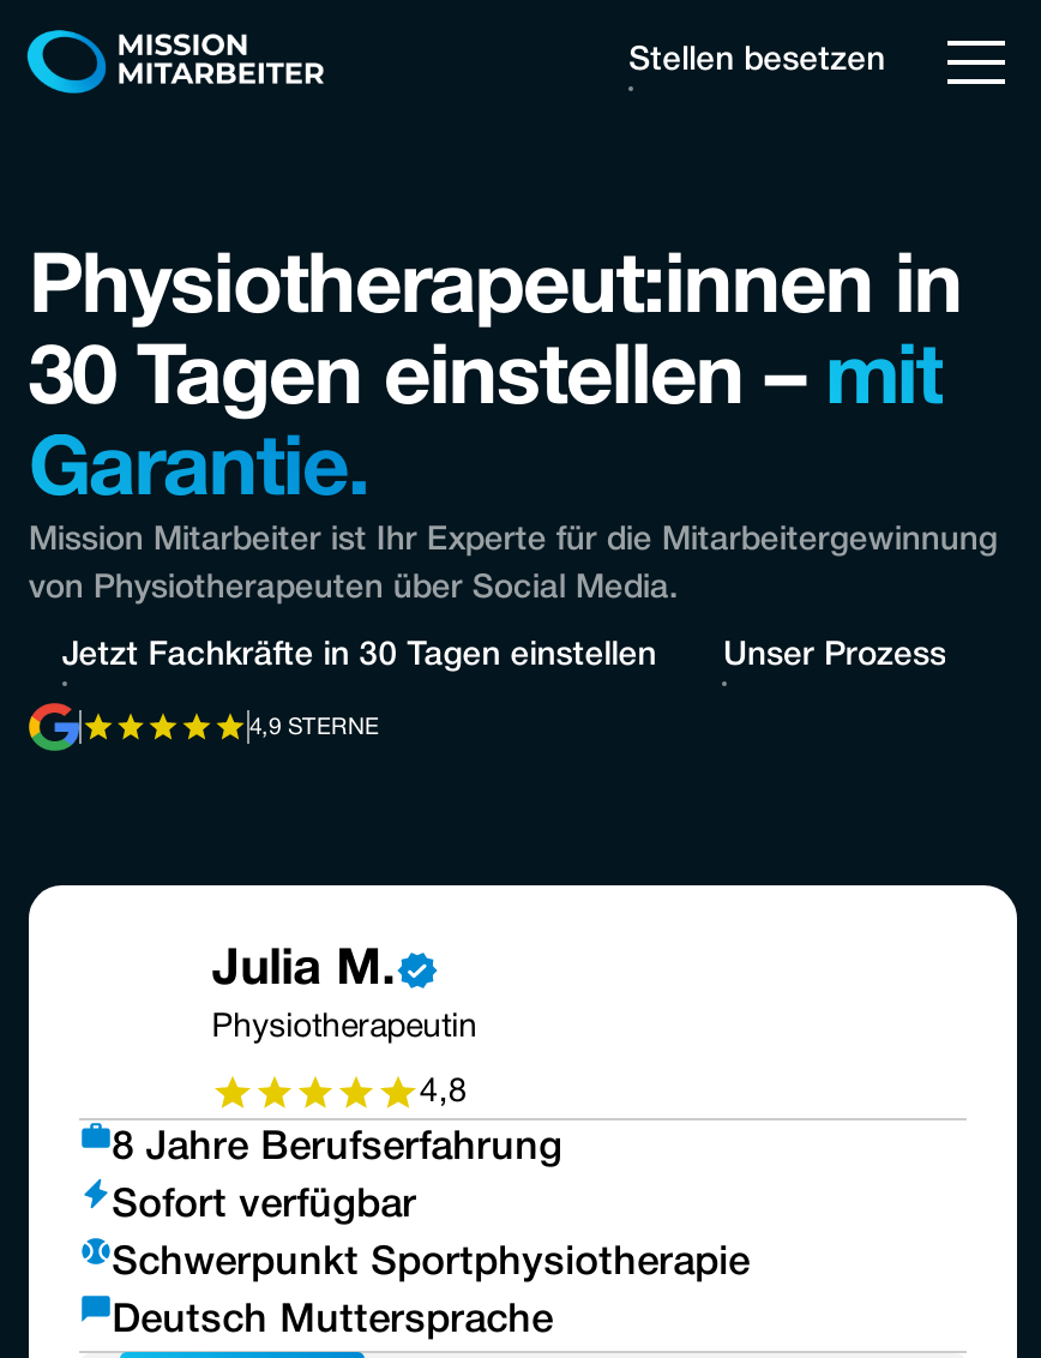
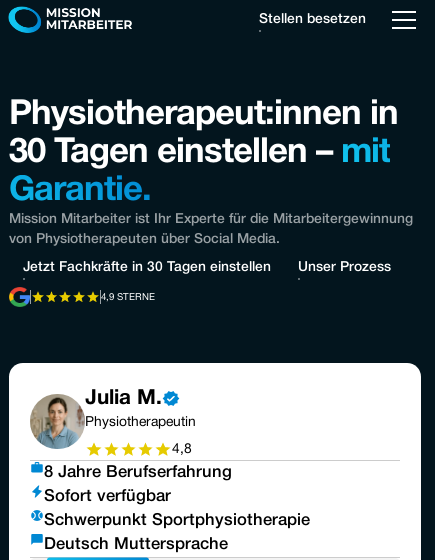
none -> [29,393,84,450] [image]

